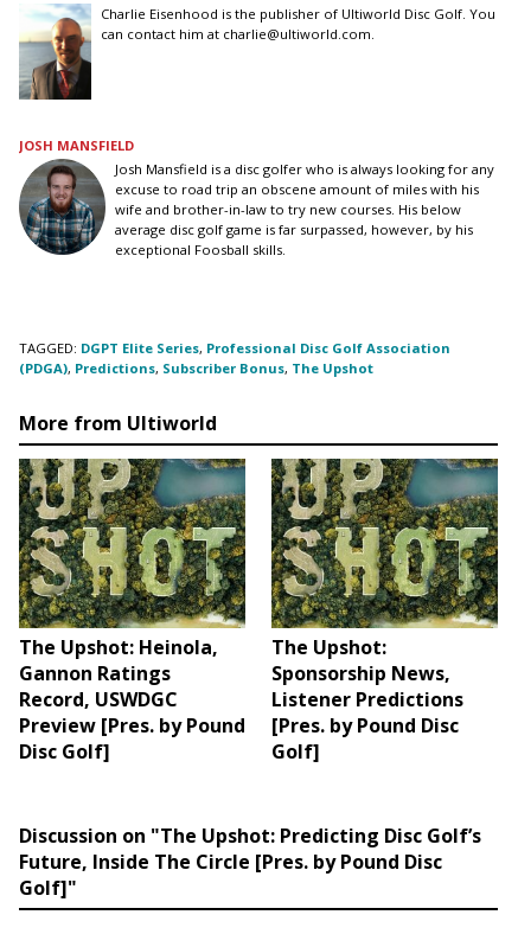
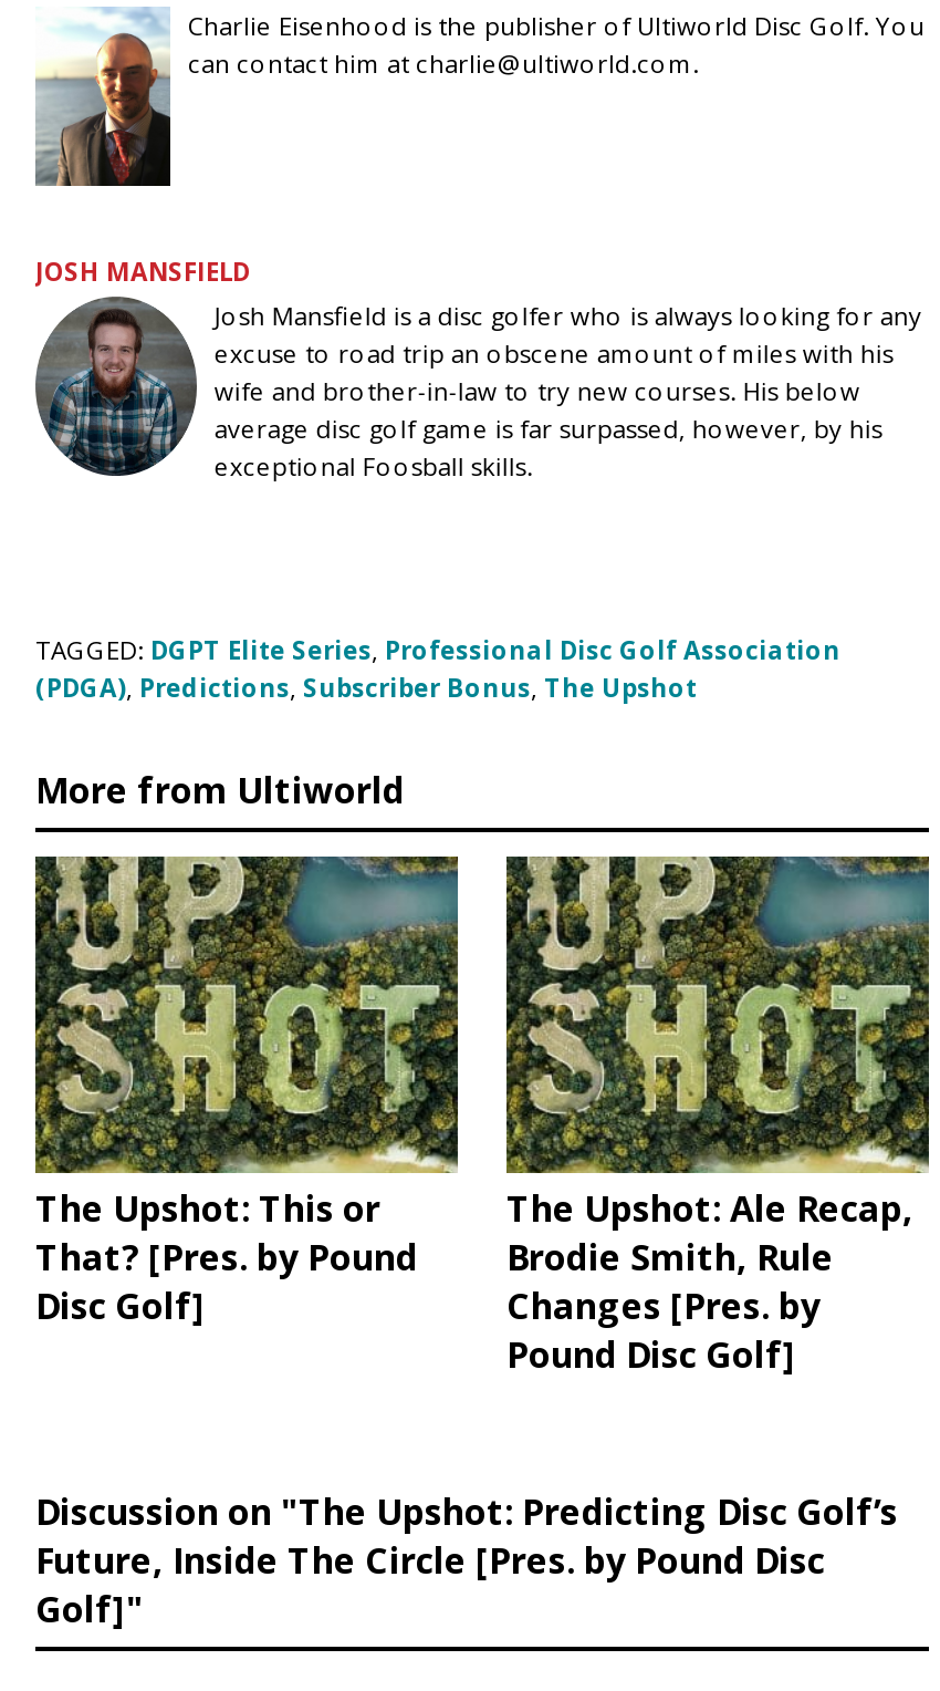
[19,634,245,738] The Upshot: Heinola, | Gannon Ratings | Record, USWDGC | Preview [Pres. by Pound -> [35,1184,418,1281] The Upshot: This or | That? [Pres. by Pound
[271,634,463,764] The Upshot: | Sponsorship News, | Listener Predictions | [Pres. by Pound Disc | Golf] -> [506,1184,913,1378] The Upshot: Ale Recap, | Brodie Smith, Rule | Changes [Pres. by | Pound Disc Golf]
moved [19,738,110,764] -> [35,1281,206,1330]: Disc Golf]

